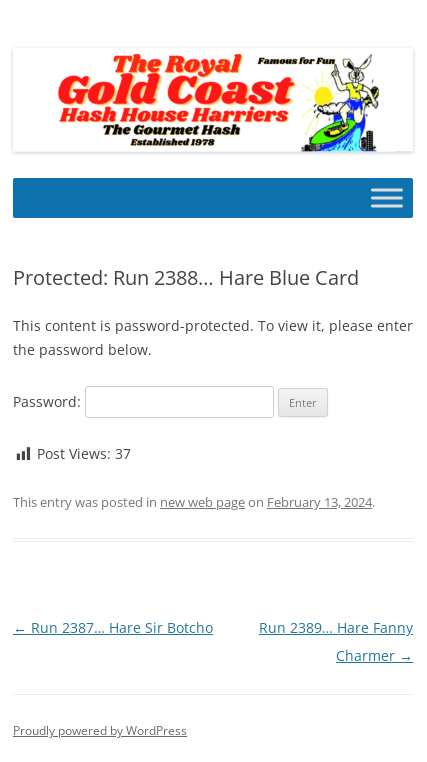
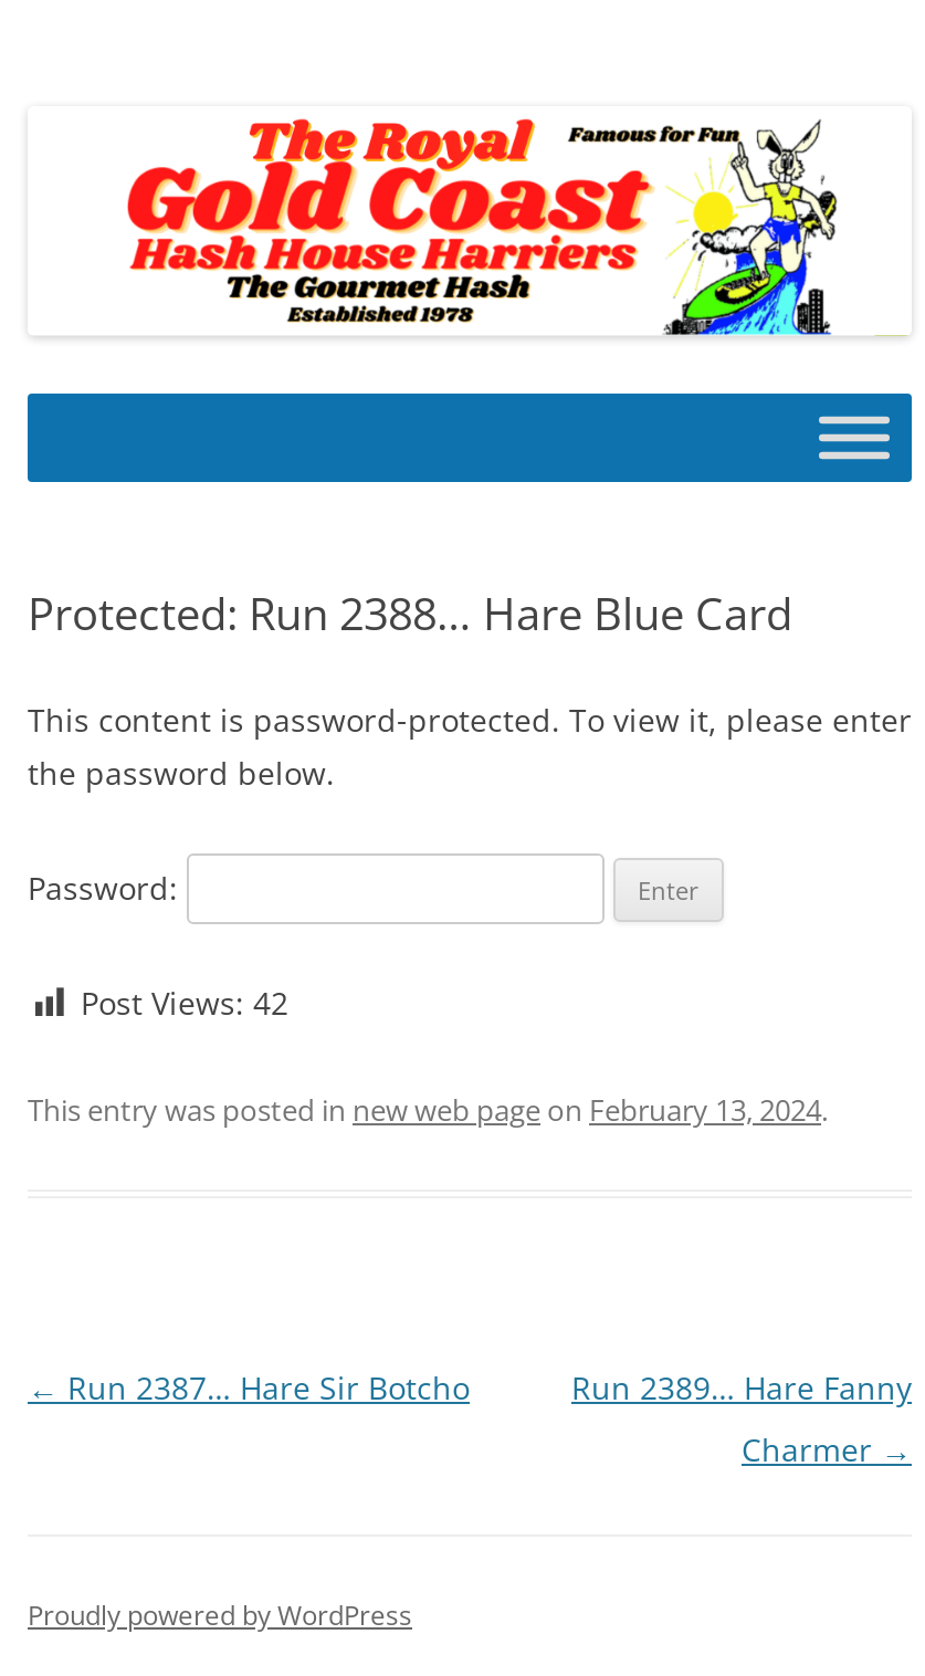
[37,444,131,463] Post Views: 37 -> [81,982,288,1024] Post Views: 42

